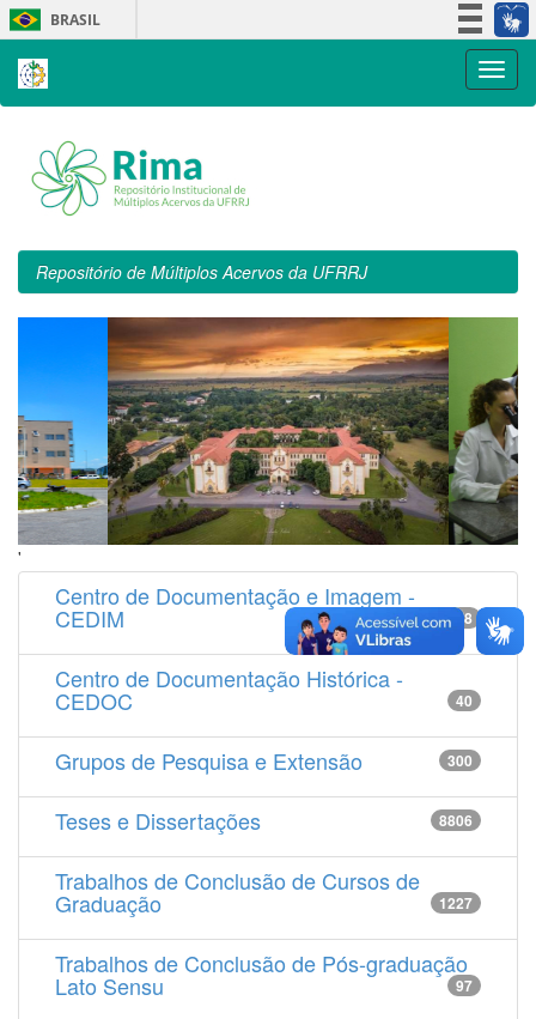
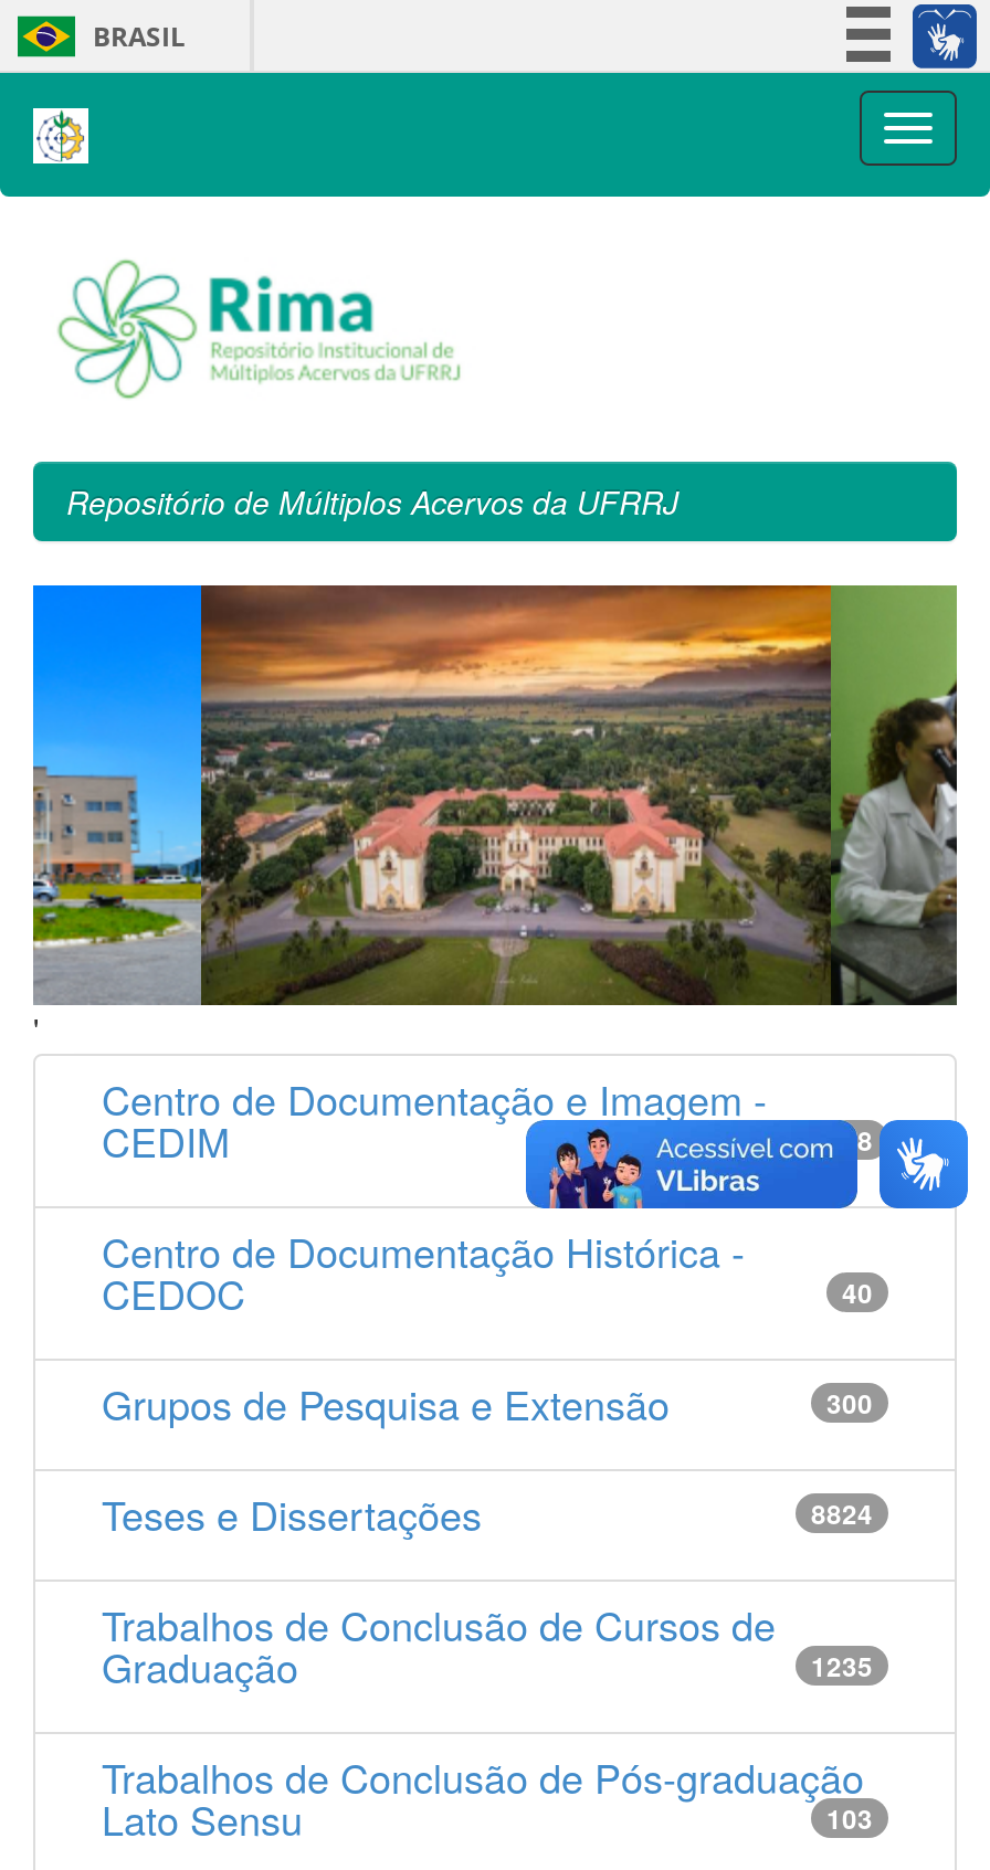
[439,809,473,831] 8806 -> [811,1493,873,1533] 8824
[439,892,473,913] 1227 -> [811,1645,873,1685] 1235
[456,974,473,996] 97 -> [826,1798,873,1838] 103

